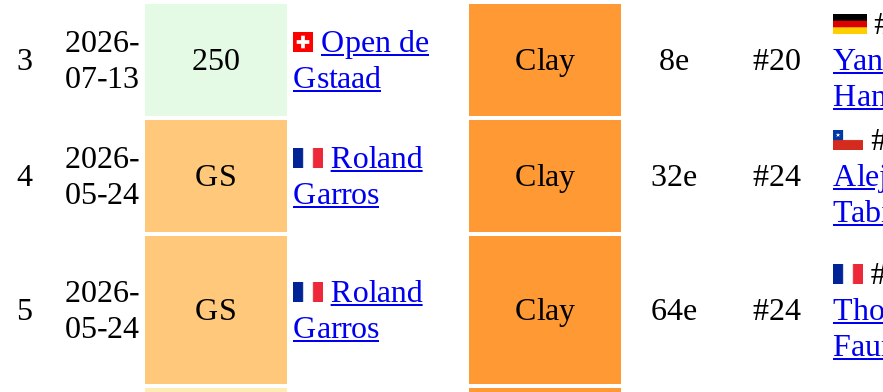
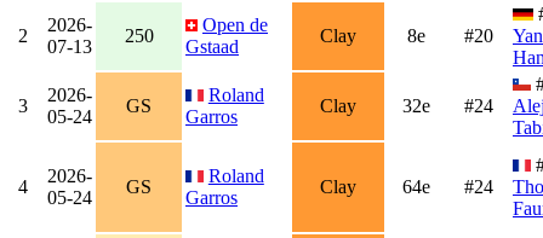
[17,42,33,76] 3 -> [18,25,28,46] 2
[17,158,33,192] 4 -> [18,95,28,116] 3
[17,292,33,326] 5 -> [18,176,28,197] 4

